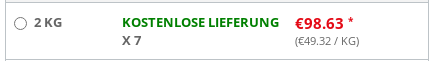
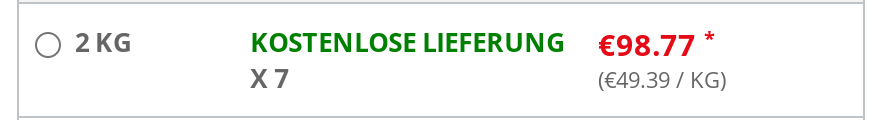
[122,13,344,33] KOSTENLOSE LIEFERUNG €98.63 -> [250,24,696,64] KOSTENLOSE LIEFERUNG €98.77
[295,33,359,48] (€49.32 / KG) -> [598,64,726,94] (€49.39 / KG)

